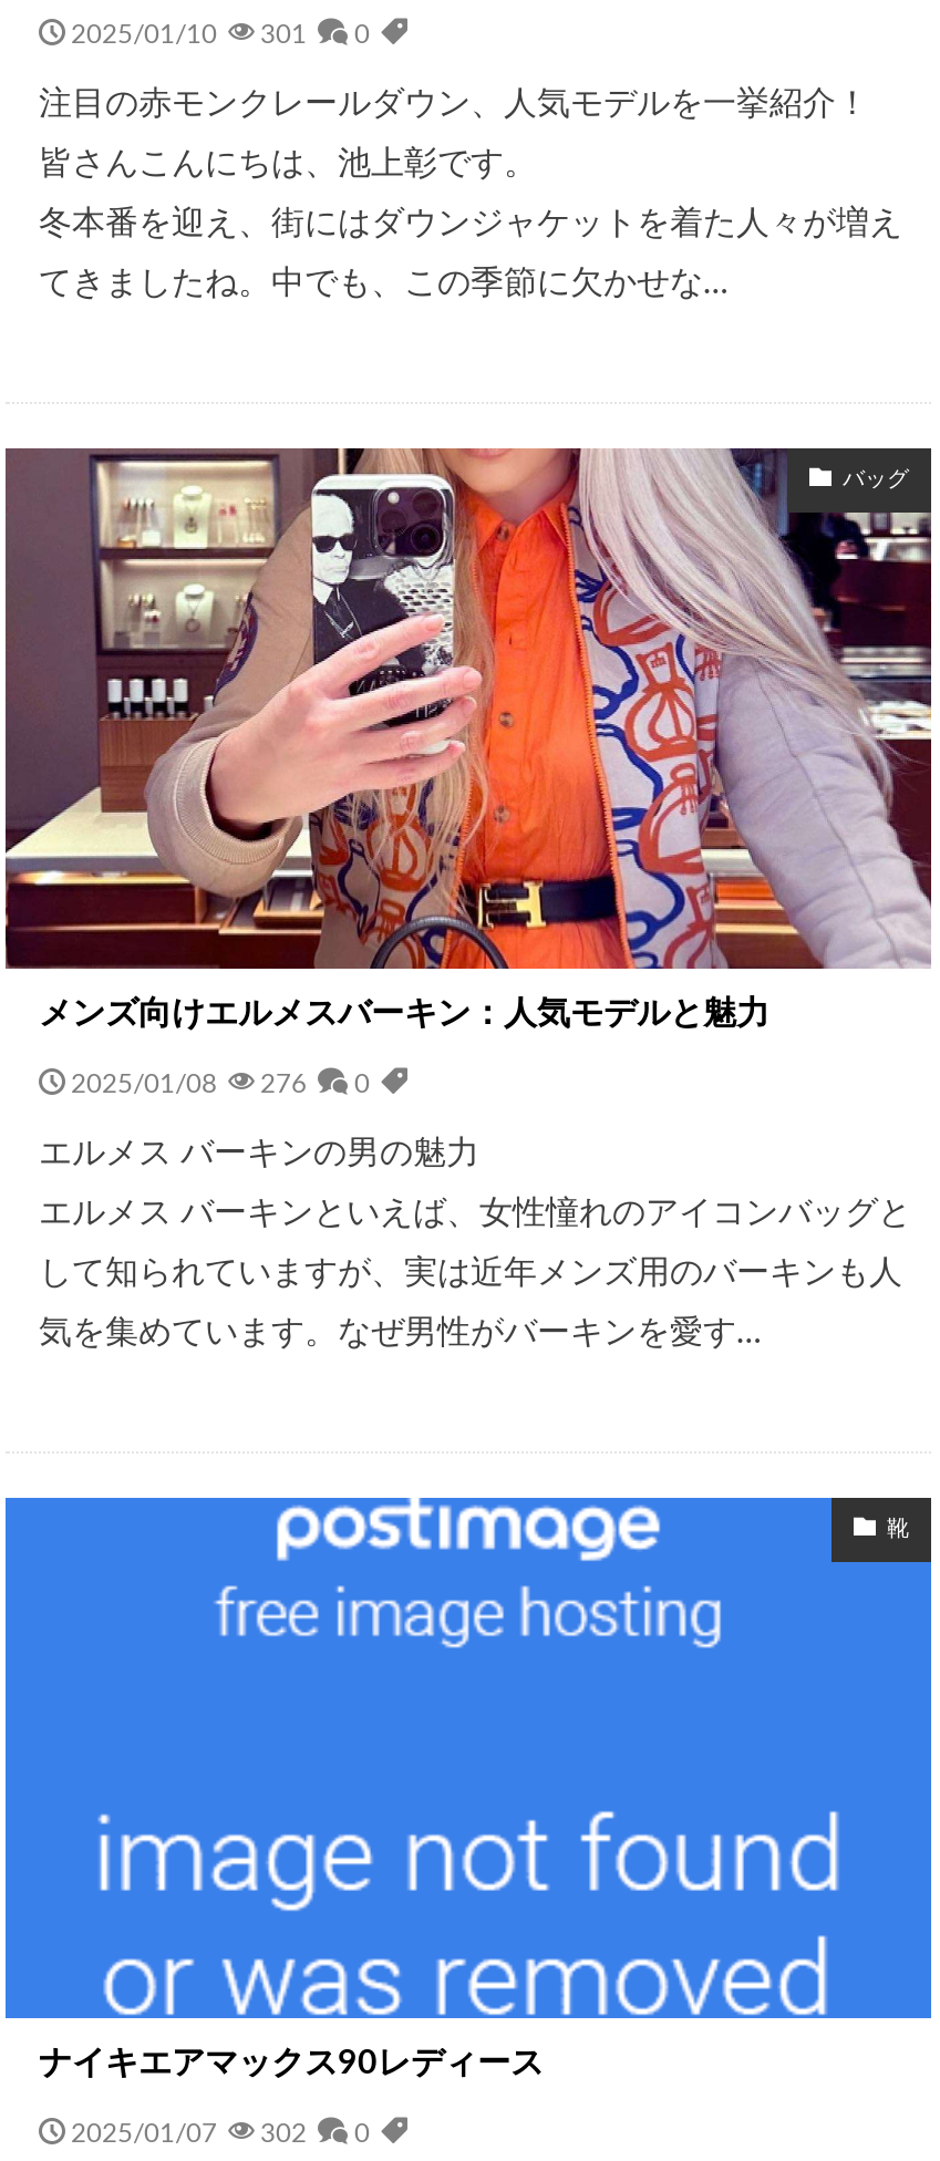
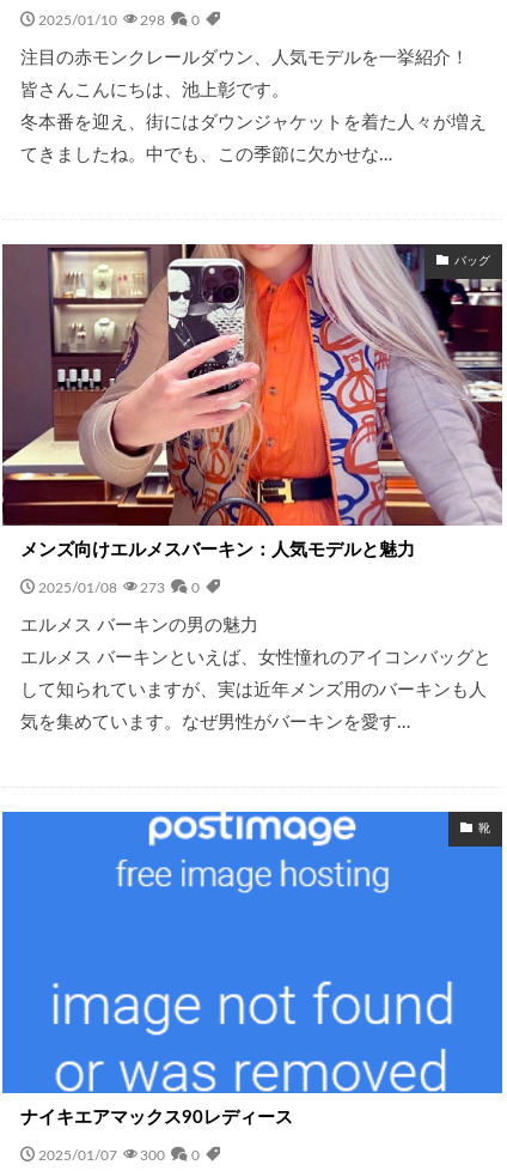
[71,18,370,45] 2025/01/10 301 0 -> [38,12,199,26] 2025/01/10 298 0
[71,1068,370,1095] 2025/01/08 276 0 -> [38,579,199,594] 2025/01/08 273 0
[71,2118,370,2144] 2025/01/07 302 0 -> [38,1147,199,1161] 2025/01/07 300 0

